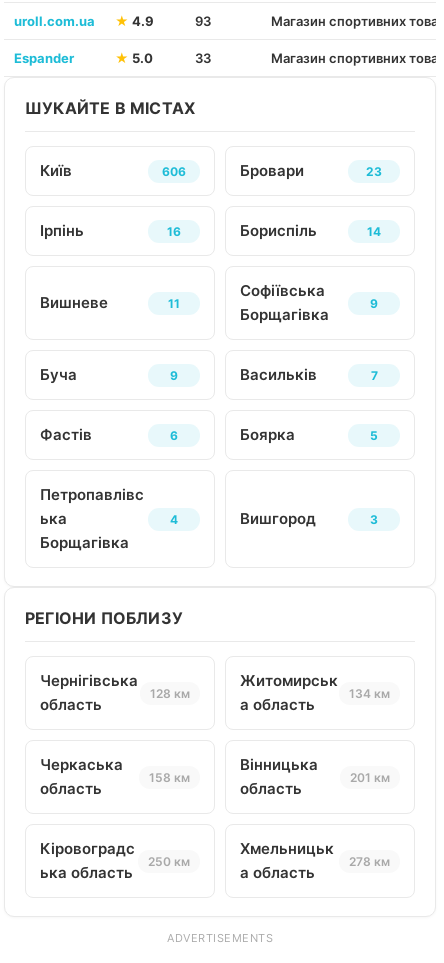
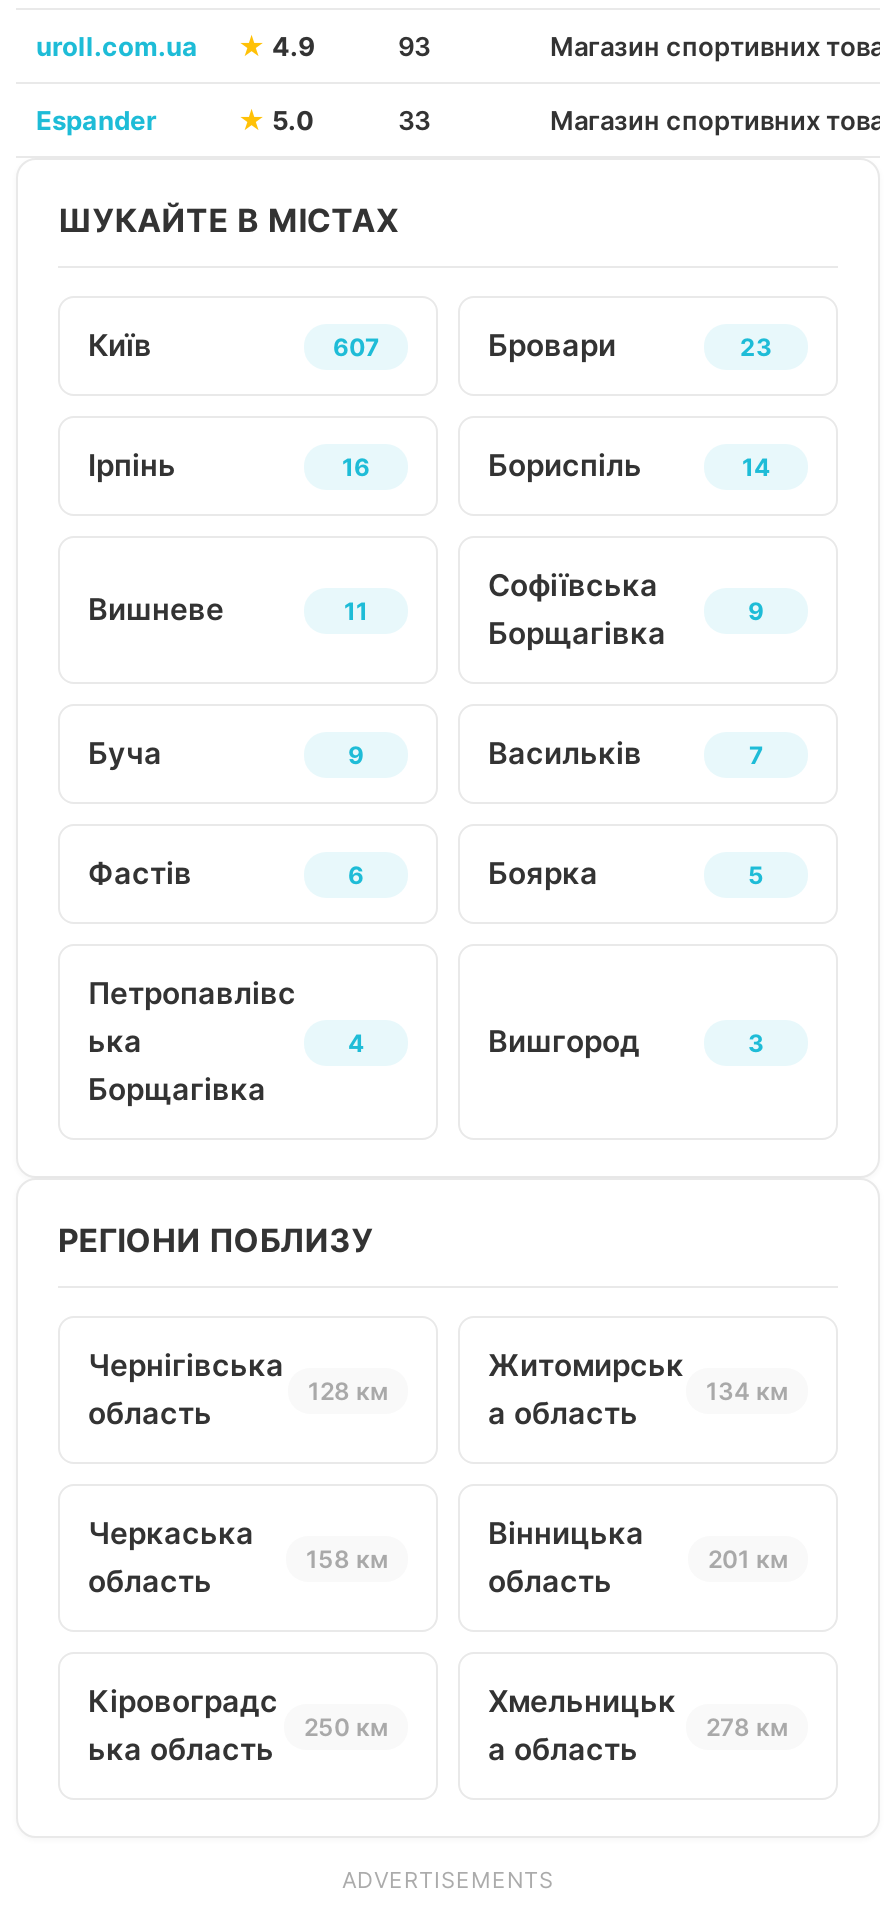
[162,163,186,178] 606 -> [333,331,379,361] 607

